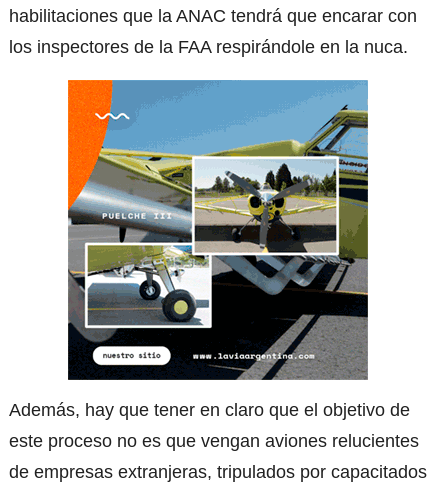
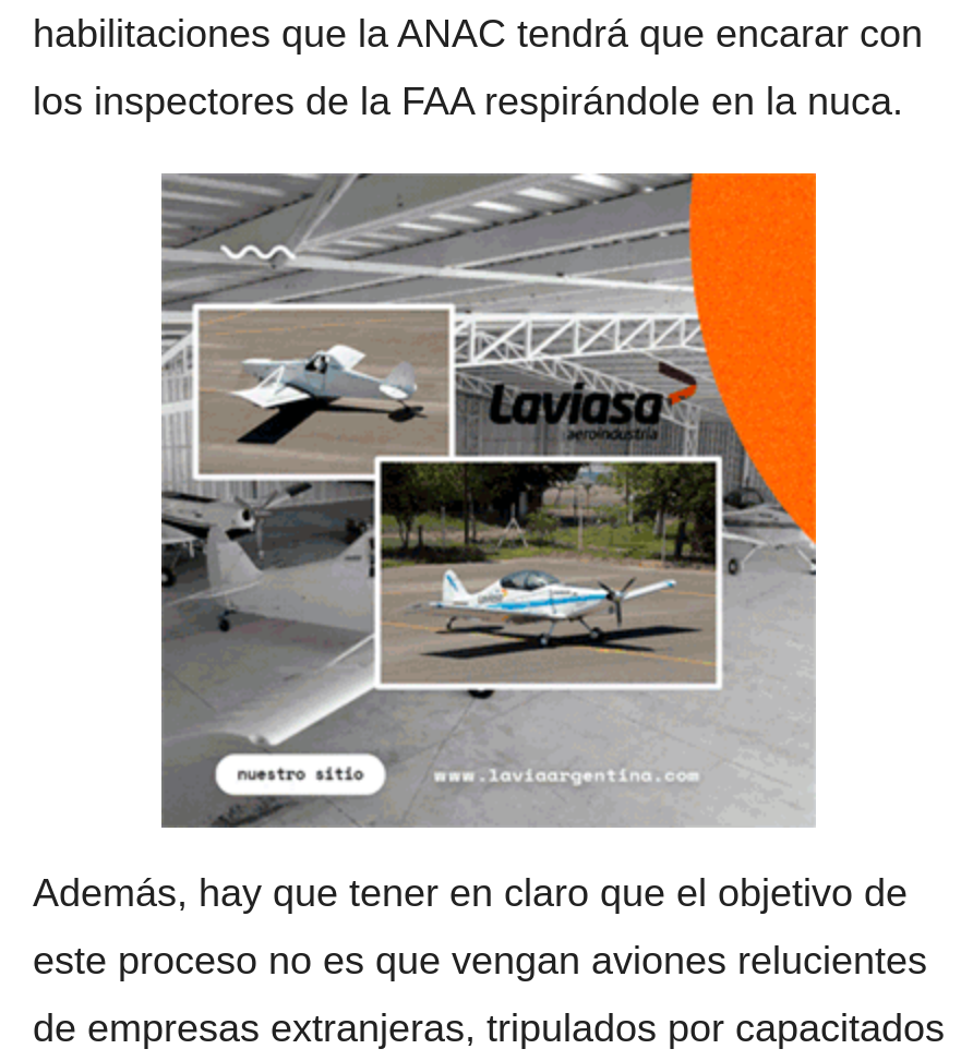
[67,79,369,380] [image] -> [159,171,818,828] [image]

